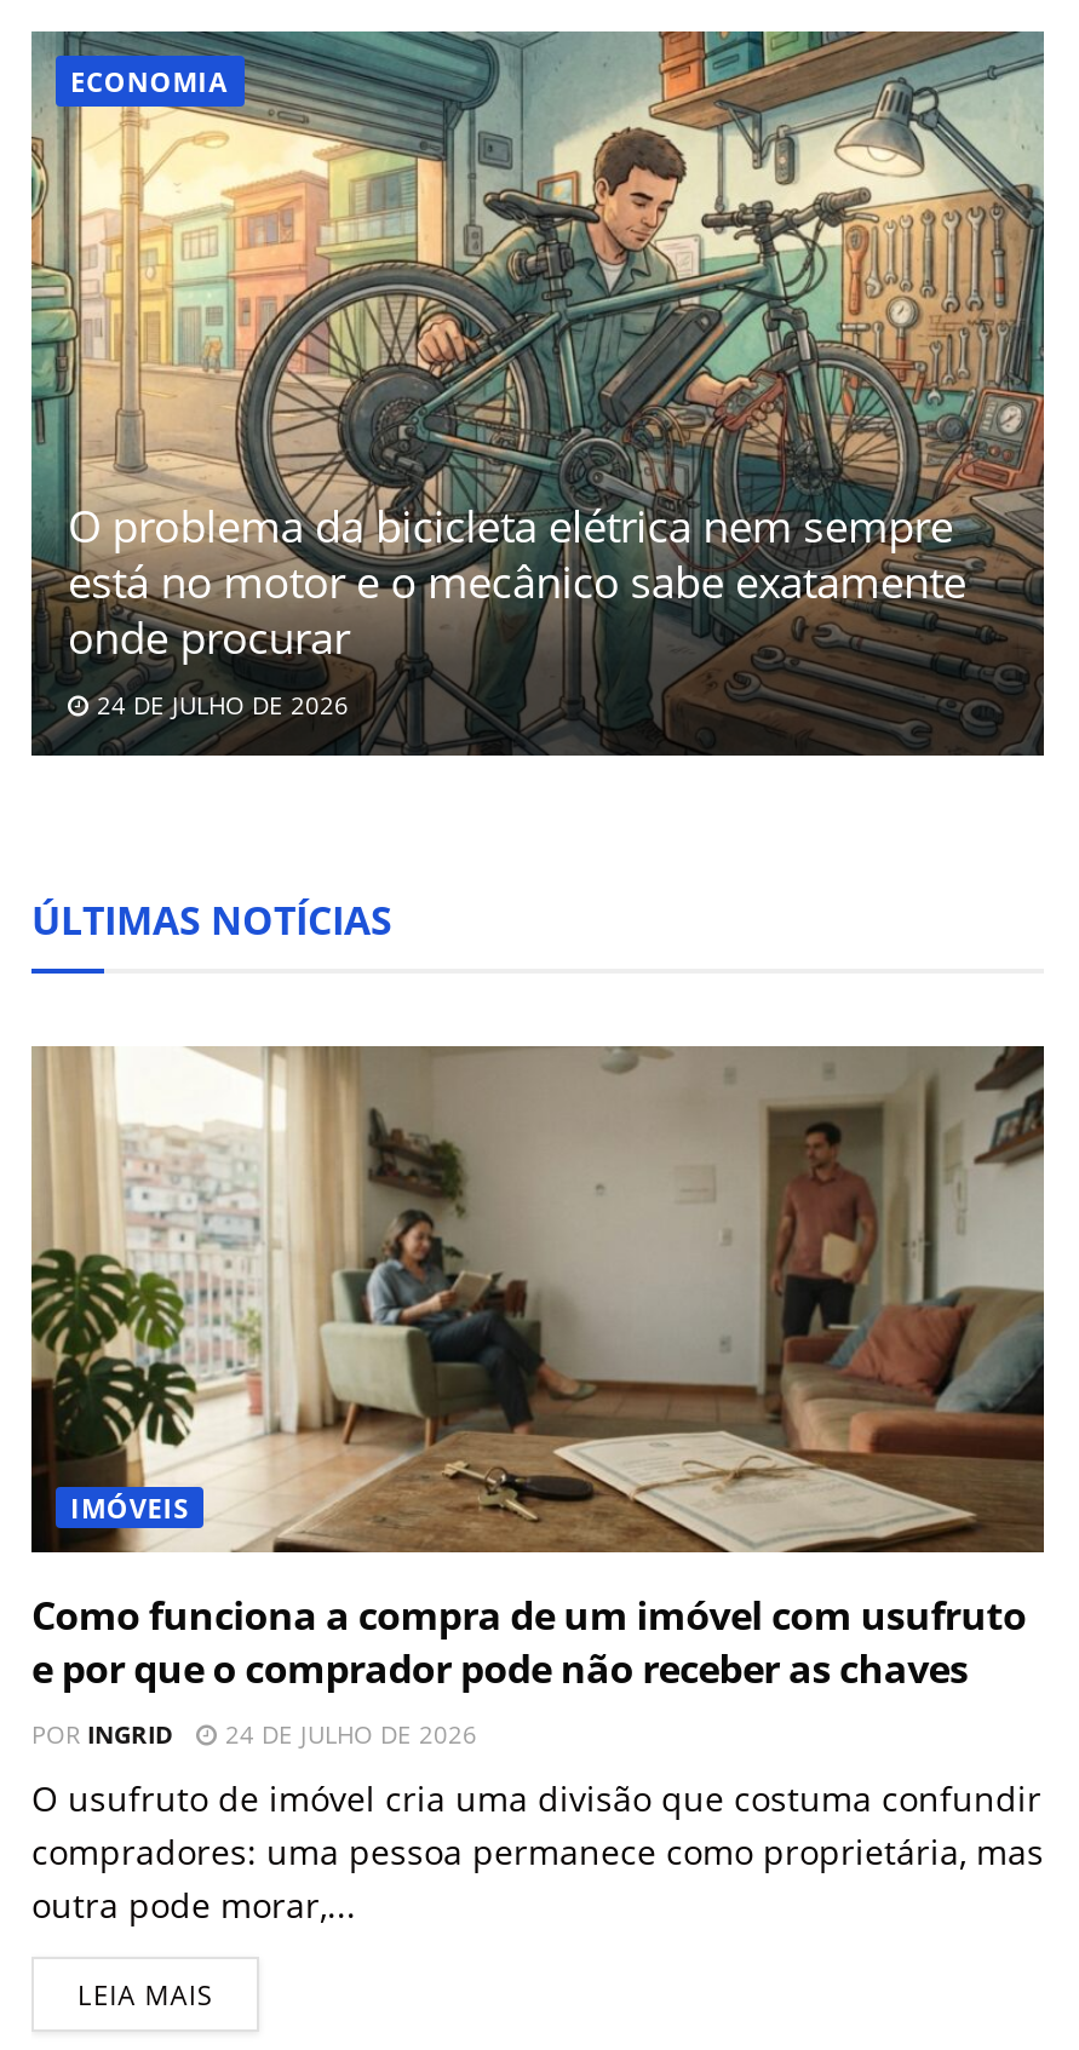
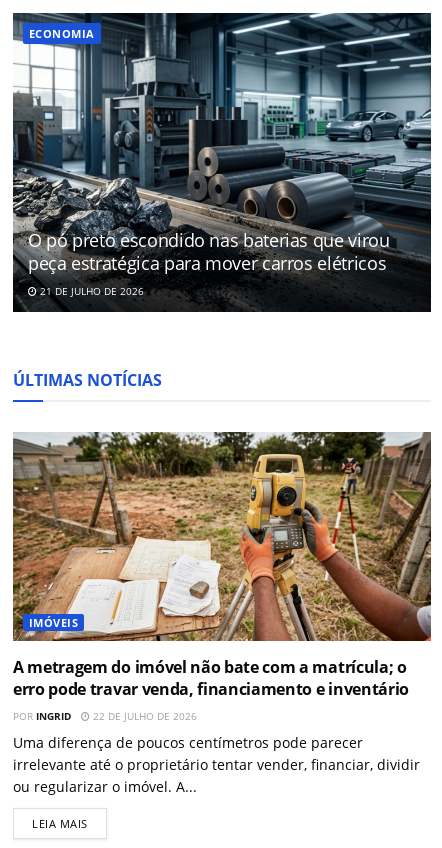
[29,29,1046,756] [image] | O problema da bicicleta elétrica nem sempre | está no motor e o mecânico sabe exatamente | onde procurar | 24 DE JULHO DE 2026 -> [12,12,432,312] [image] | O pó preto escondido nas baterias que virou | peça estratégica para mover carros elétricos | 21 DE JULHO DE 2026
[29,1044,1046,1694] [image] | Como funciona a compra de um imóvel com usufruto | e por que o comprador pode não receber as chaves -> [12,431,432,700] [image] | A metragem do imóvel não bate com a matrícula; o | erro pode travar venda, financiamento e inventário
[218,1716,477,1750] 24 DE JULHO DE 2026 -> [90,709,197,723] 22 DE JULHO DE 2026
[31,1774,1044,1927] O usufruto de imóvel cria uma divisão que costuma confundir | compradores: uma pessoa permanece como proprietária, mas | outra pode morar,... -> [13,733,420,796] Uma diferença de poucos centímetros pode parecer | irrelevante até o proprietário tentar vender, financiar, dividir | ou regularizar o imóvel. A...

